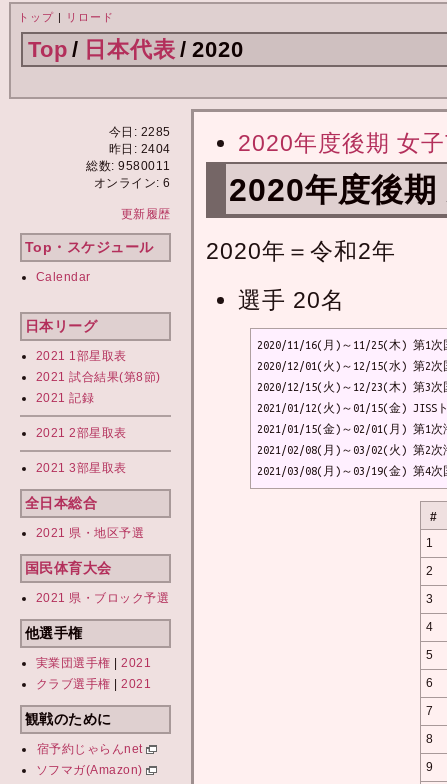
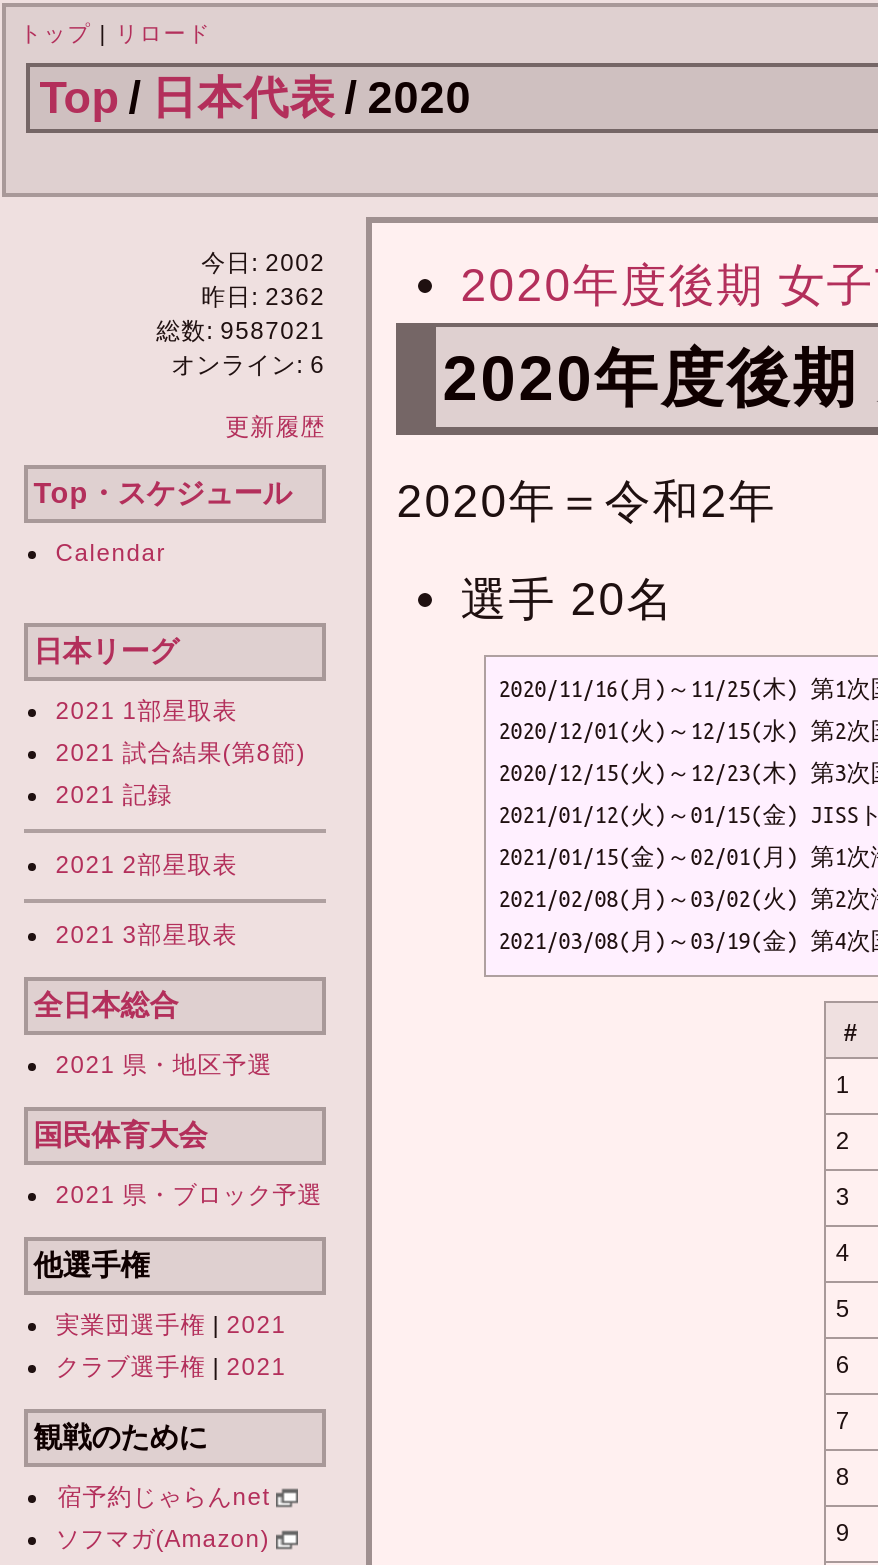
[109,125,171,139] 今日: 2285 -> [201,249,325,277] 今日: 2002
[109,142,171,156] 昨日: 2404 -> [201,283,325,311] 昨日: 2362
[86,159,171,173] 総数: 9580011 -> [156,317,325,345] 総数: 9587021

